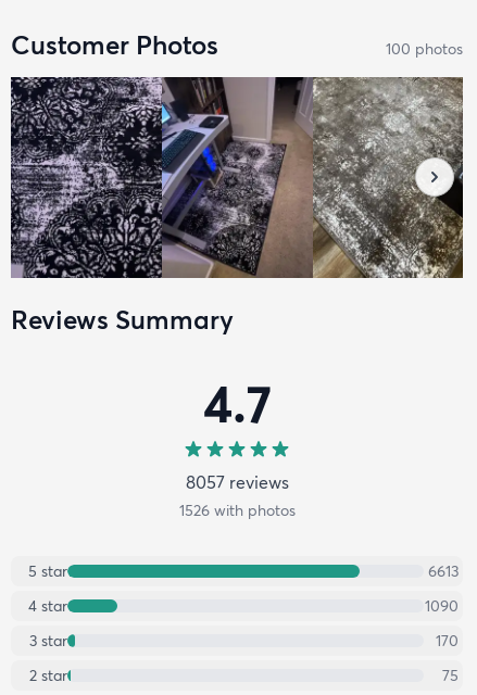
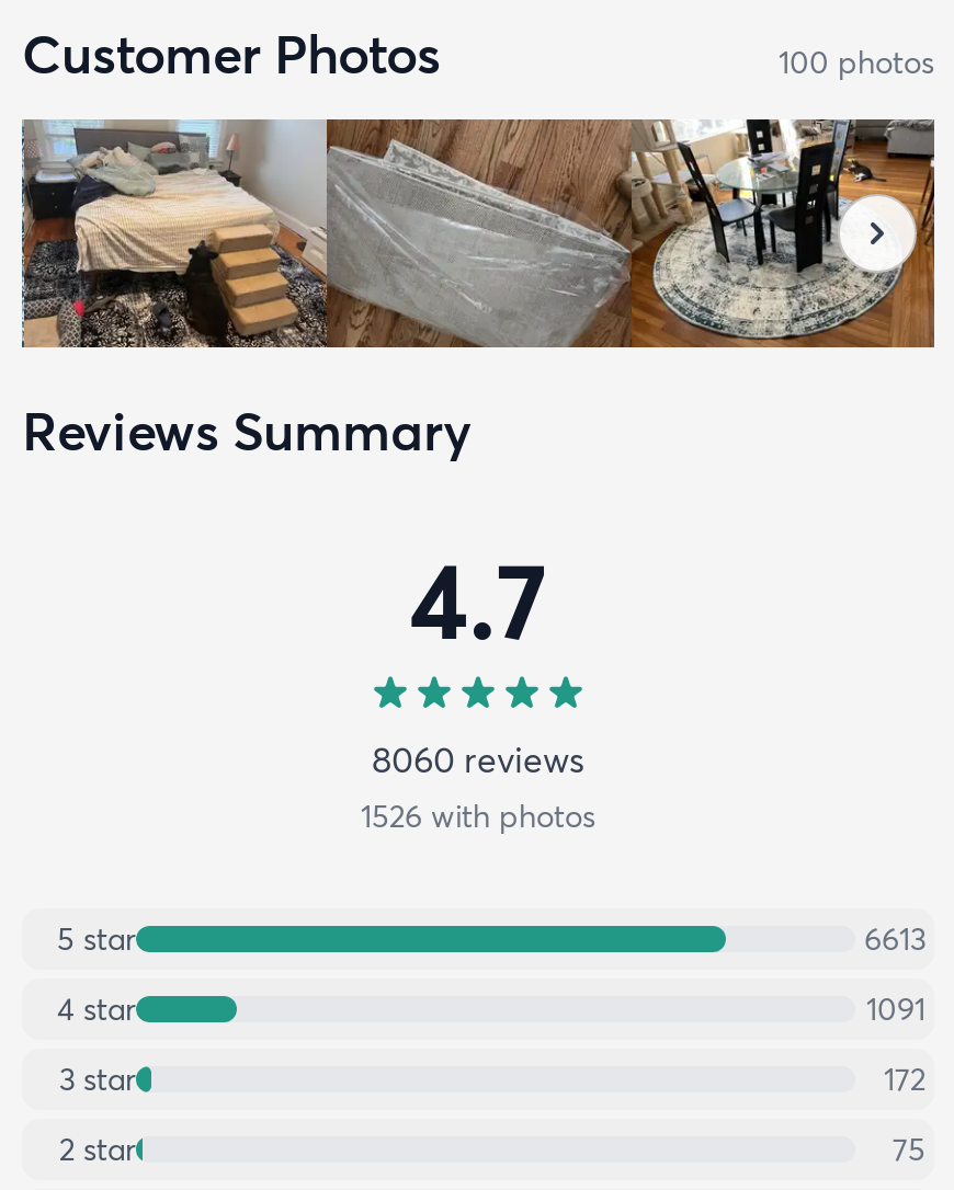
[10,76,464,279] [image] -> [20,118,934,351] [image]
[185,471,288,493] 8057 reviews -> [372,738,584,782] 8060 reviews
[425,596,459,615] 1090 -> [866,990,925,1030] 1091
[436,631,459,650] 170 -> [884,1060,925,1100] 172

